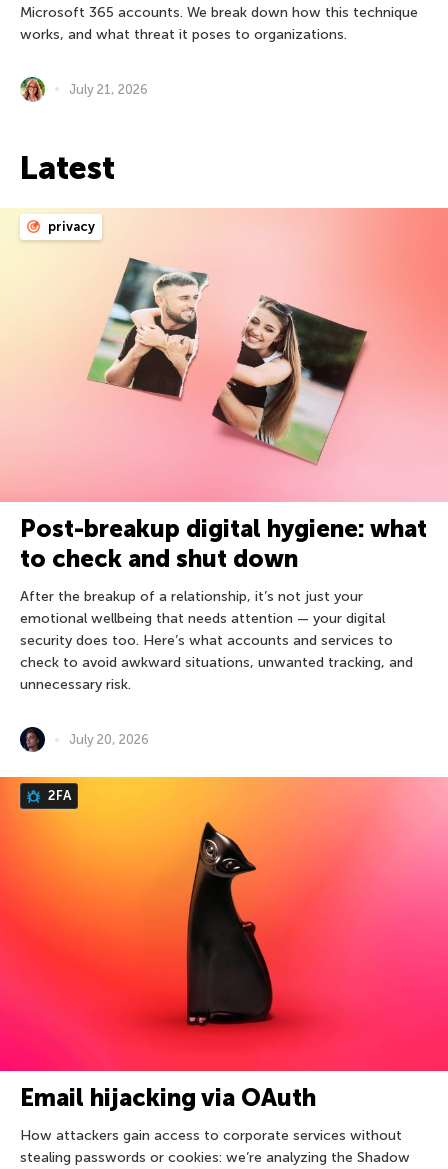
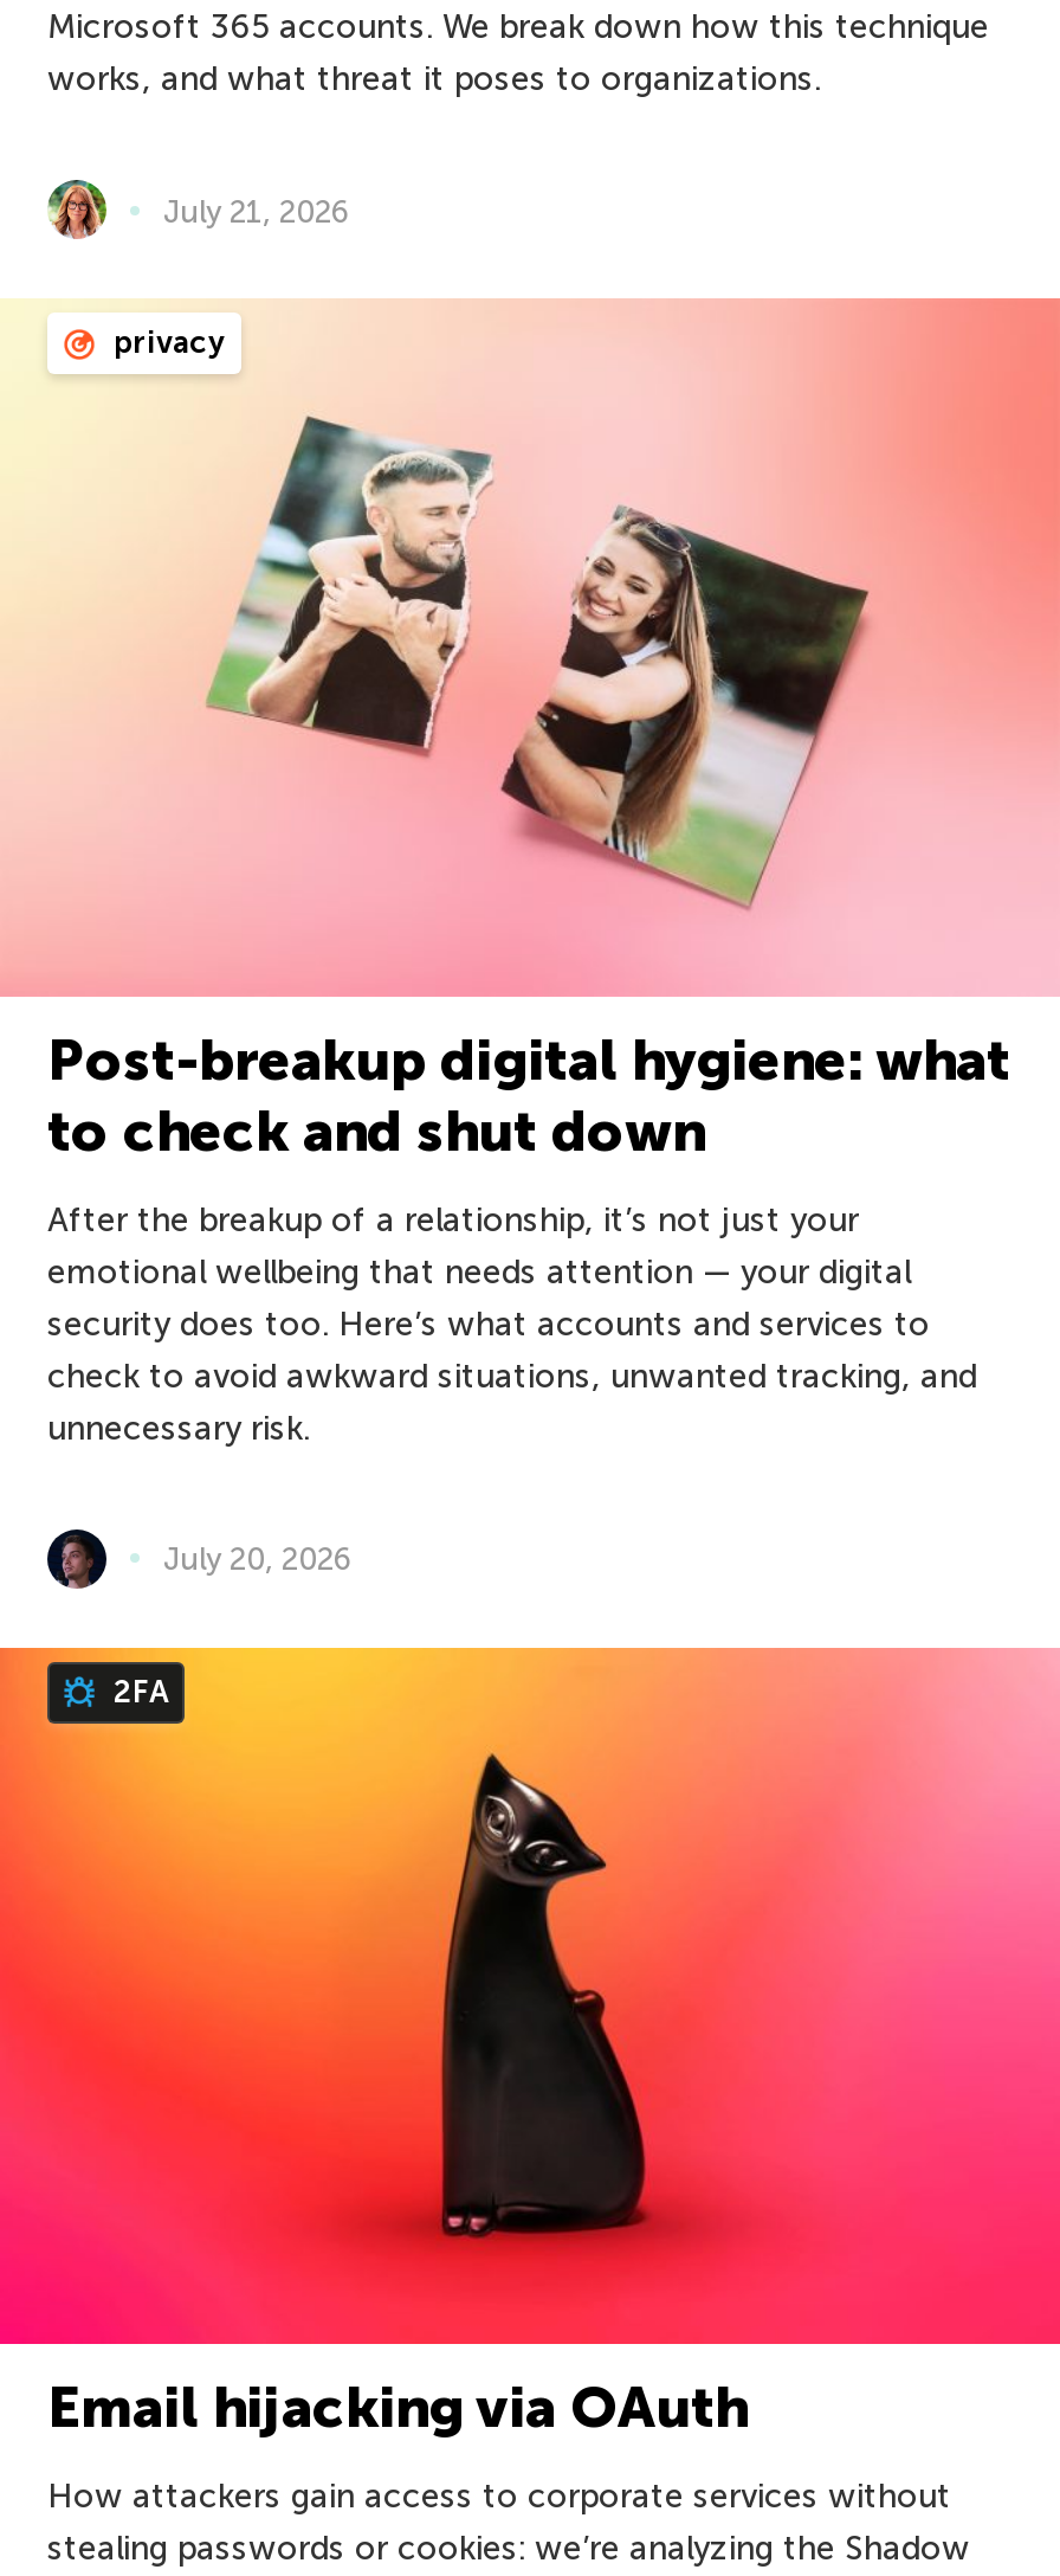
[20,149,115,187] Latest -> none

